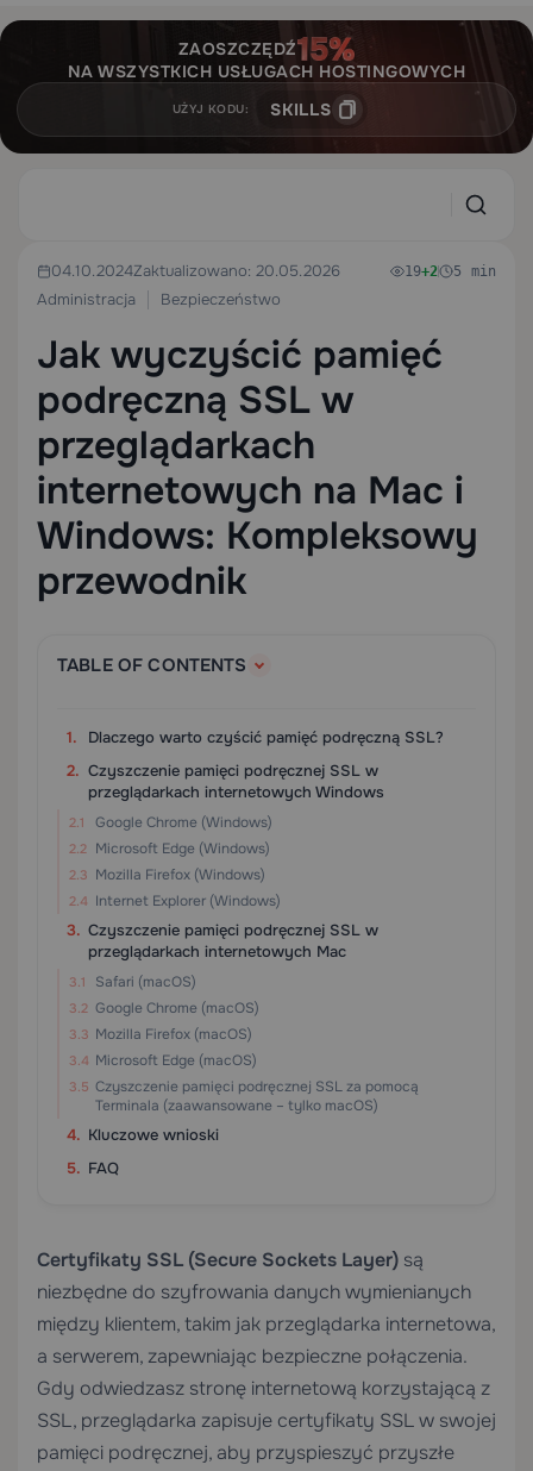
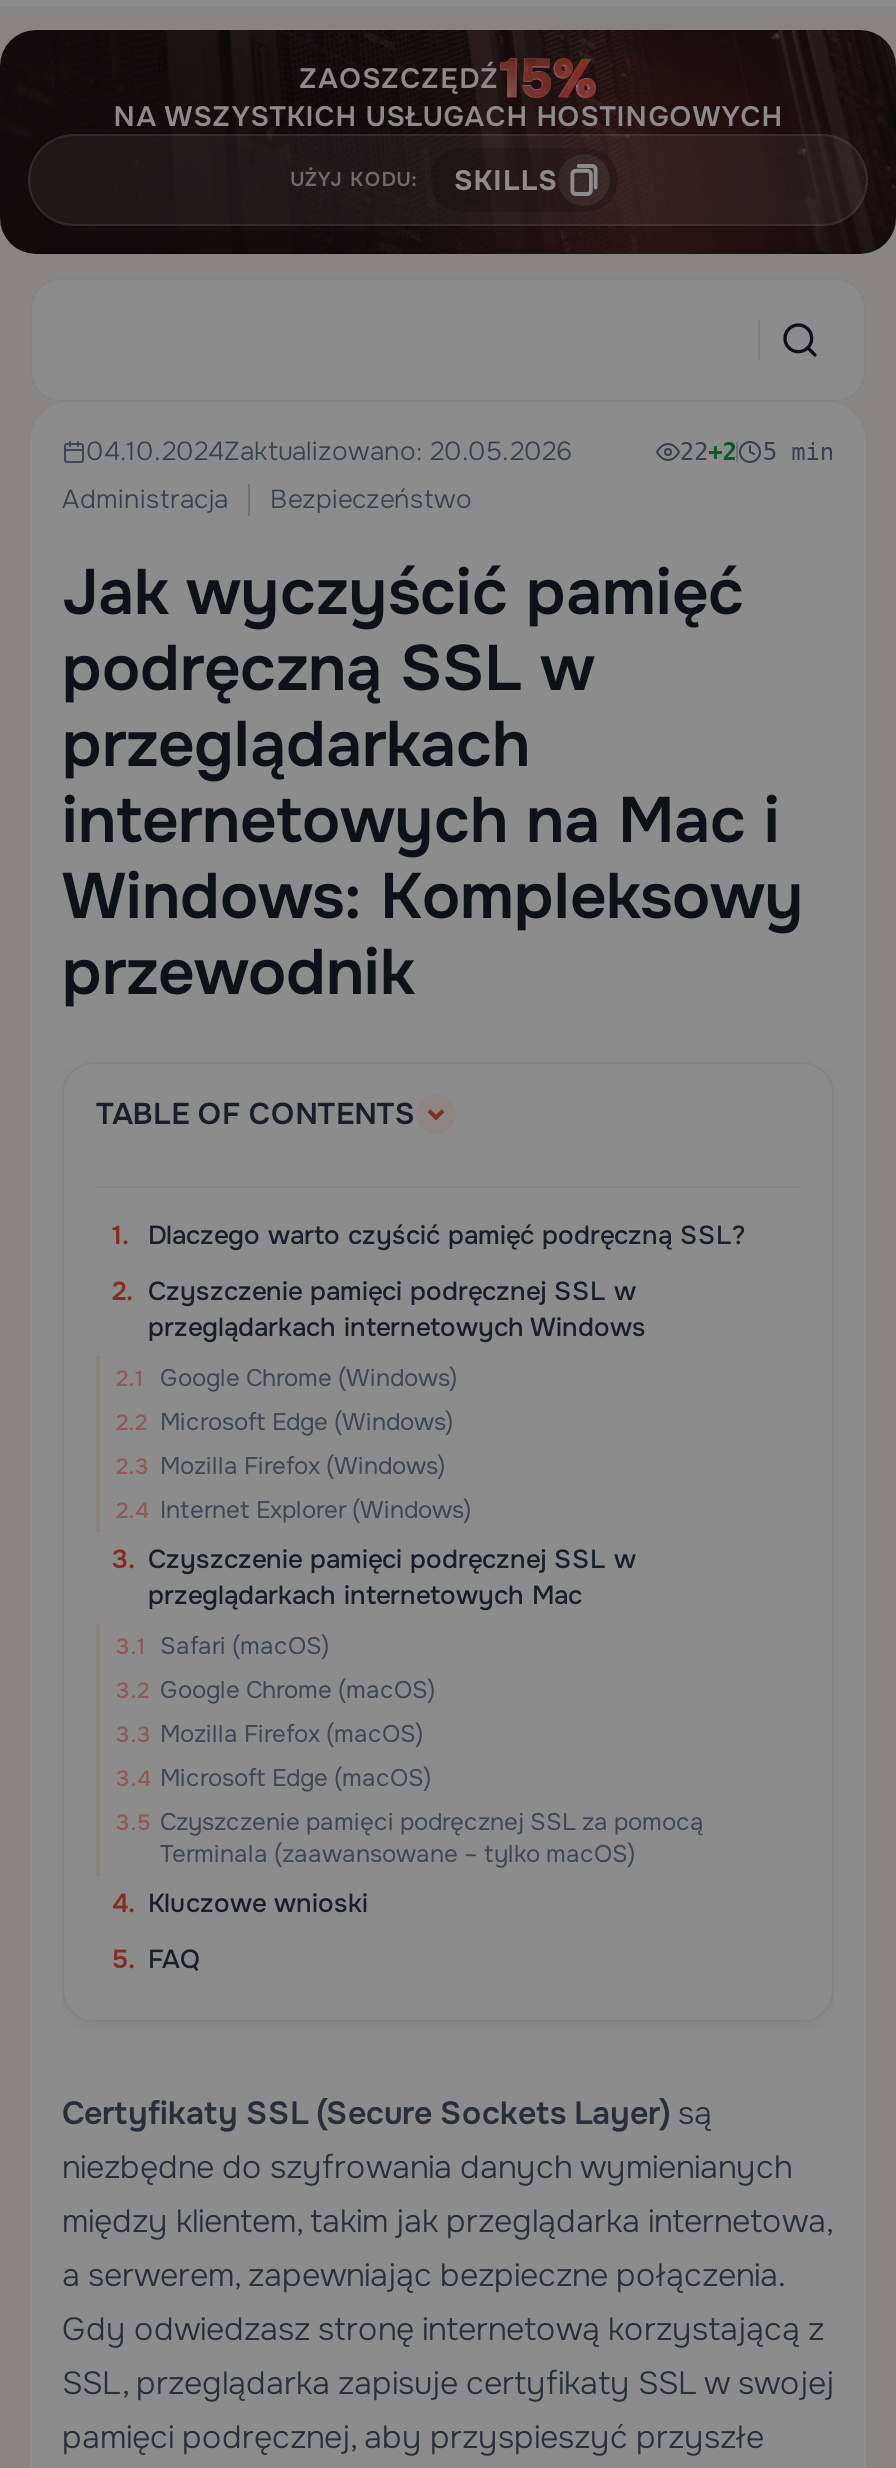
[404,262,496,279] 19+2 5 min -> [680,437,834,465] 22+2 5 min

